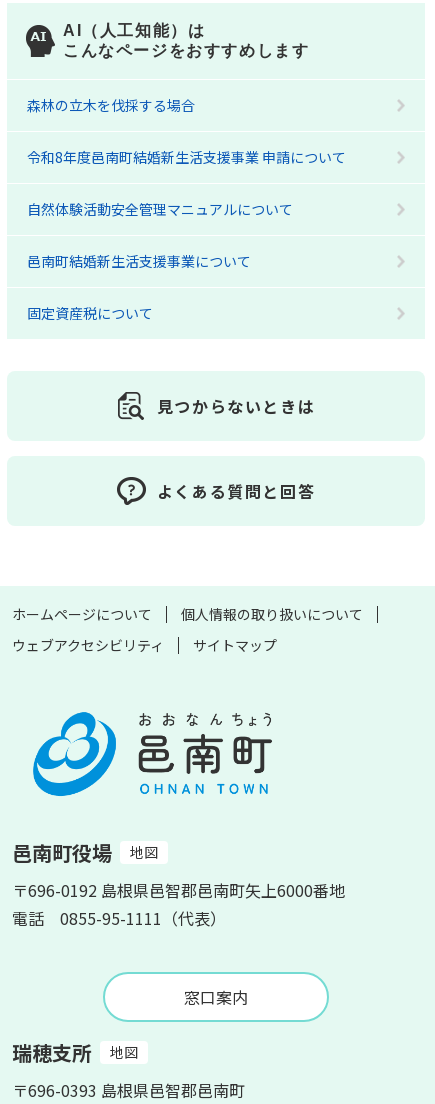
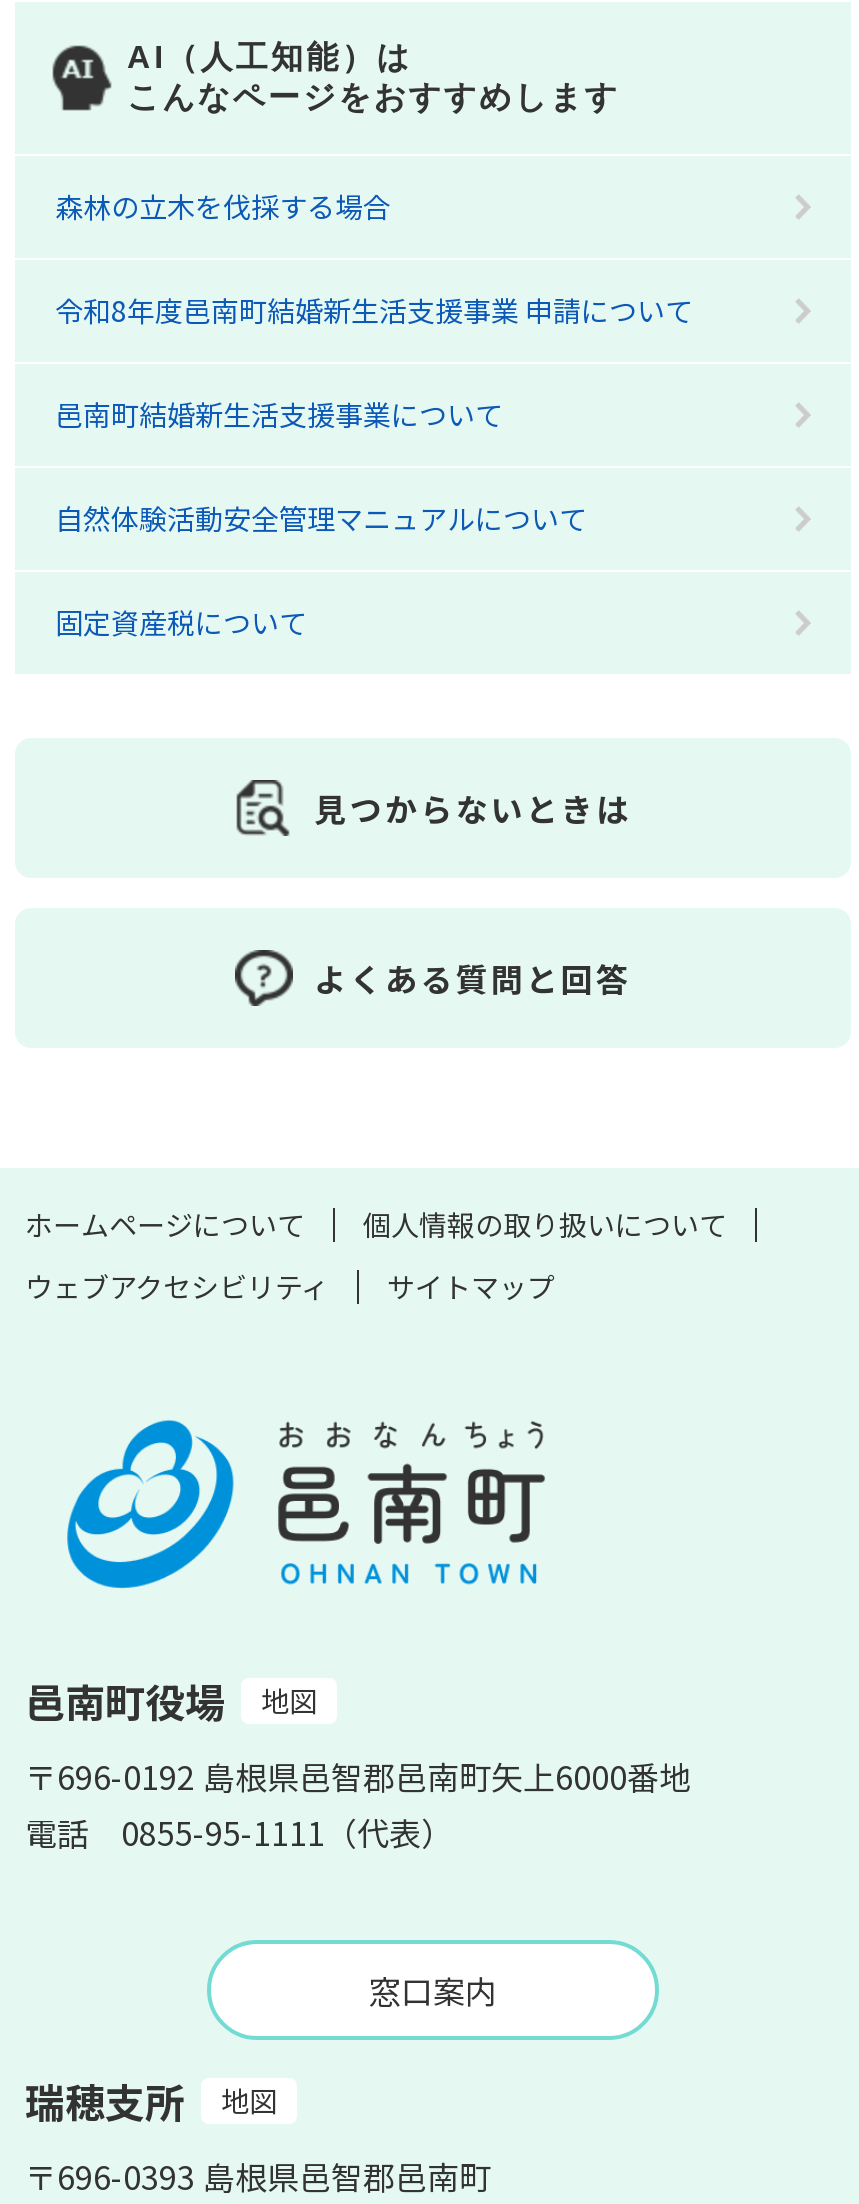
moved [27,199,293,219] -> [55,498,587,538]: 自然体験活動安全管理マニュアルについて
moved [27,251,251,271] -> [55,394,503,434]: 邑南町結婚新生活支援事業について

